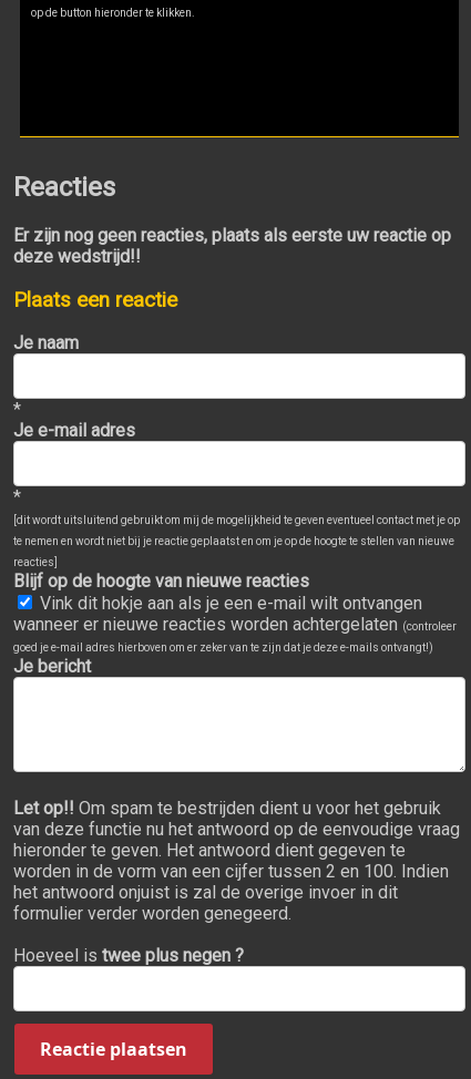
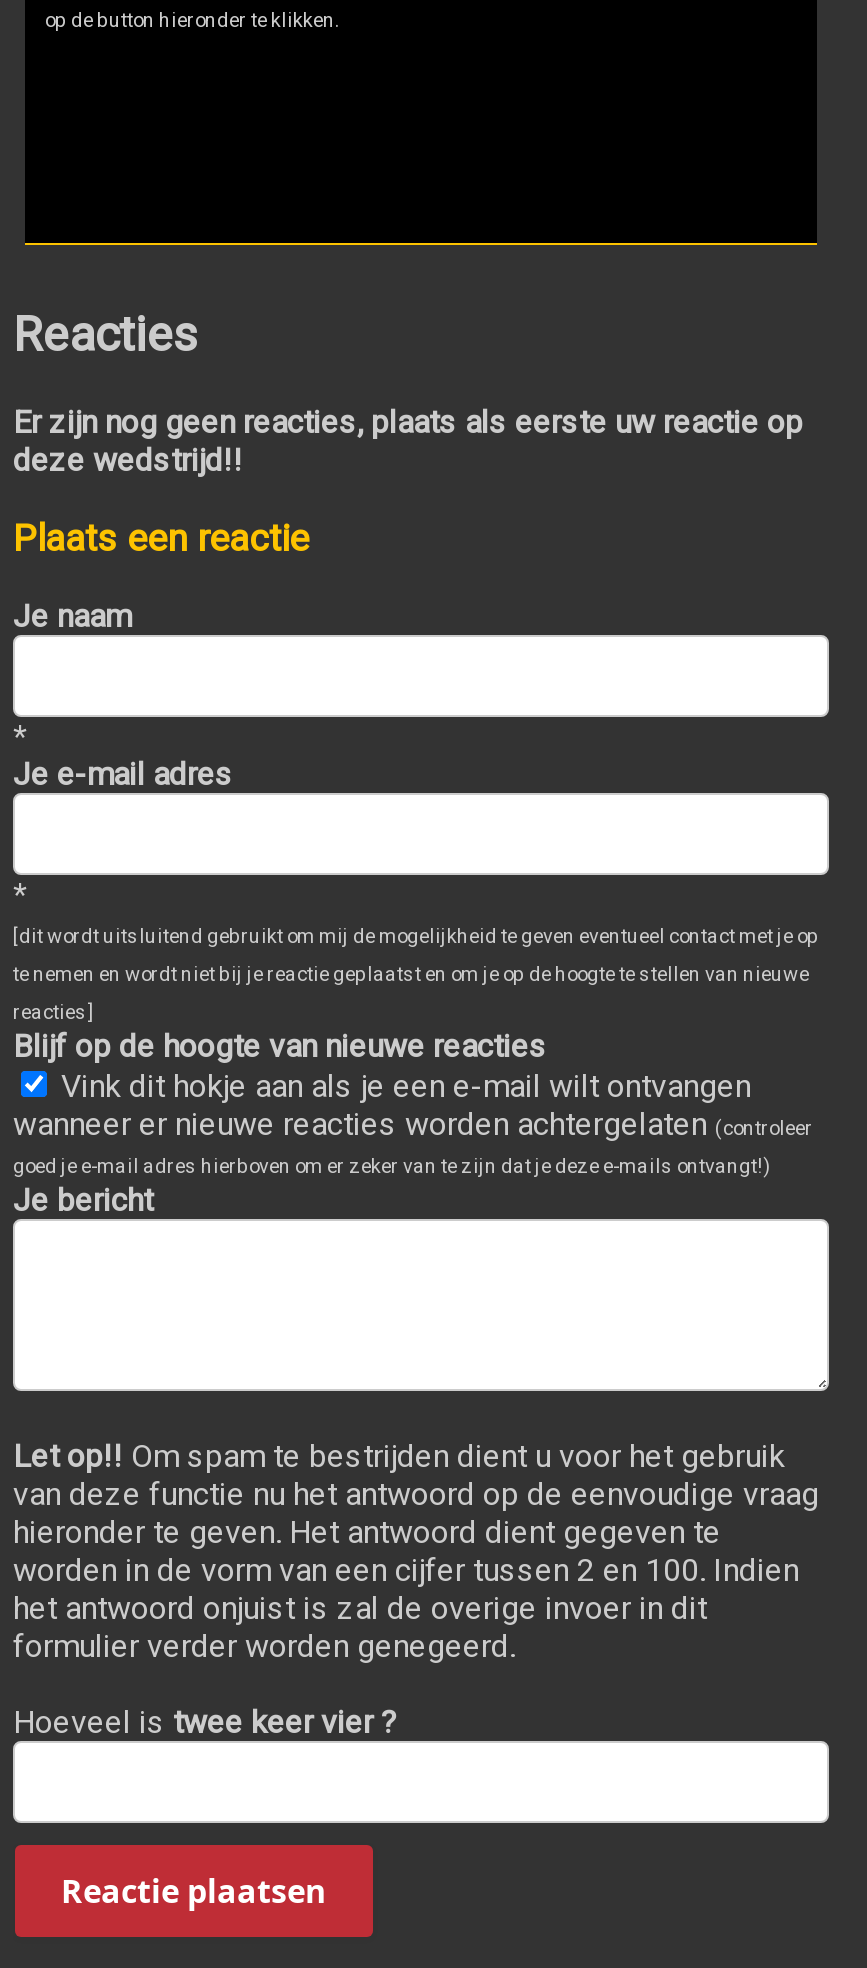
[13,945,244,966] Hoeveel is twee plus negen ? -> [13,1704,397,1742] Hoeveel is twee keer vier ?

